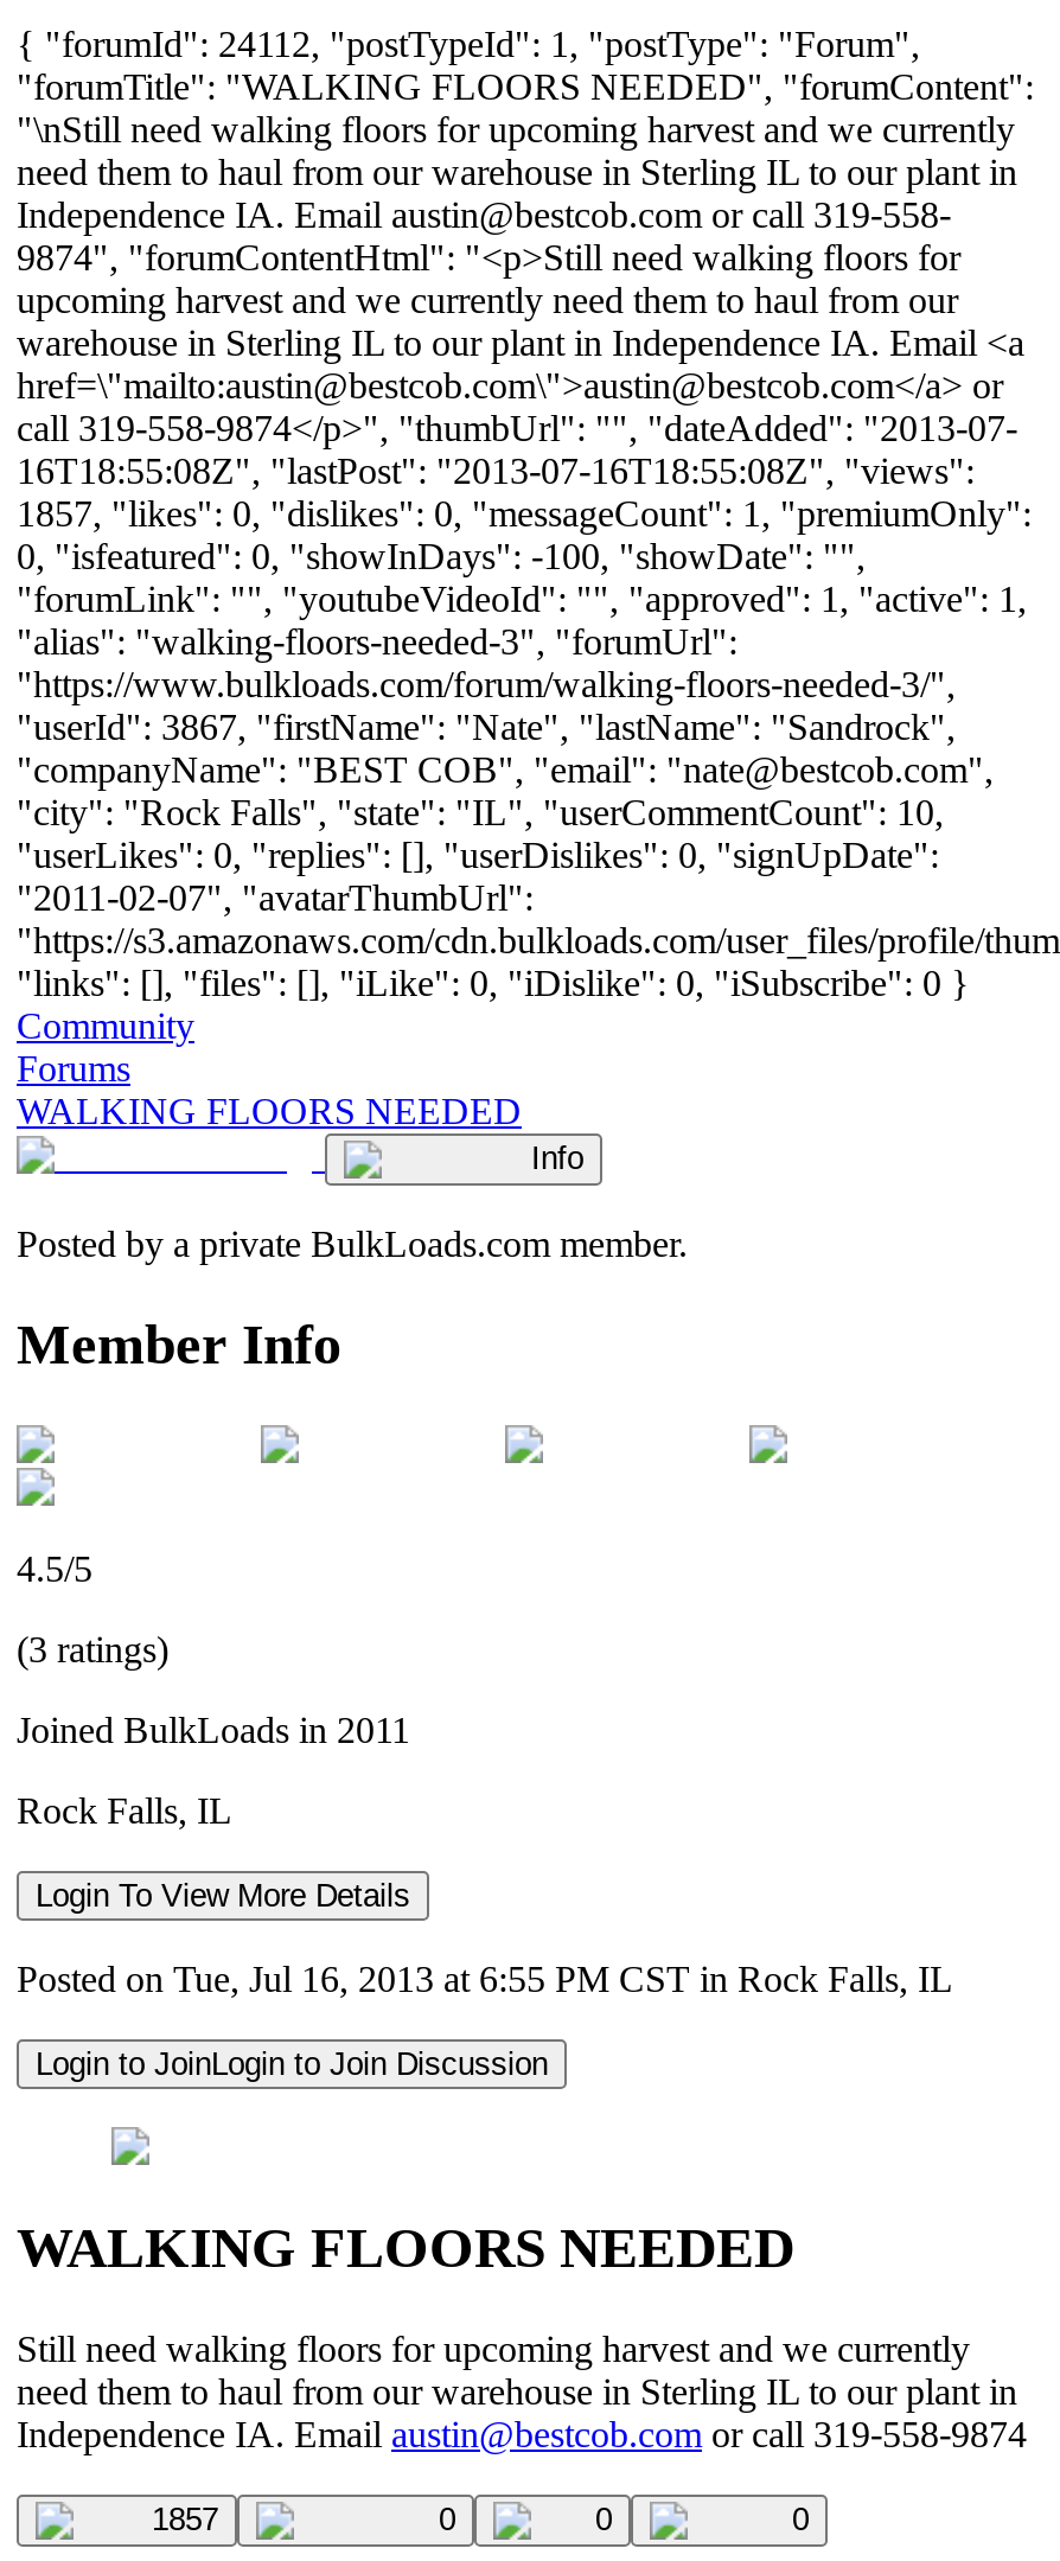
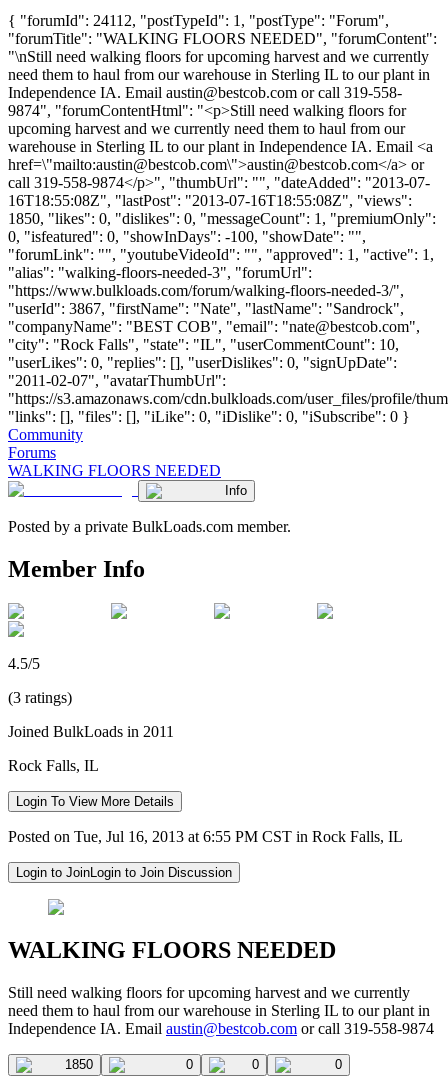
[17,493,1032,533] 1857, "likes": 0, "dislikes": 0, "messageCount": 1, "premiumOnly": -> [8,210,436,227] 1850, "likes": 0, "dislikes": 0, "messageCount": 1, "premiumOnly":
[152,2501,218,2536] 1857 -> [65,1056,93,1071] 1850

